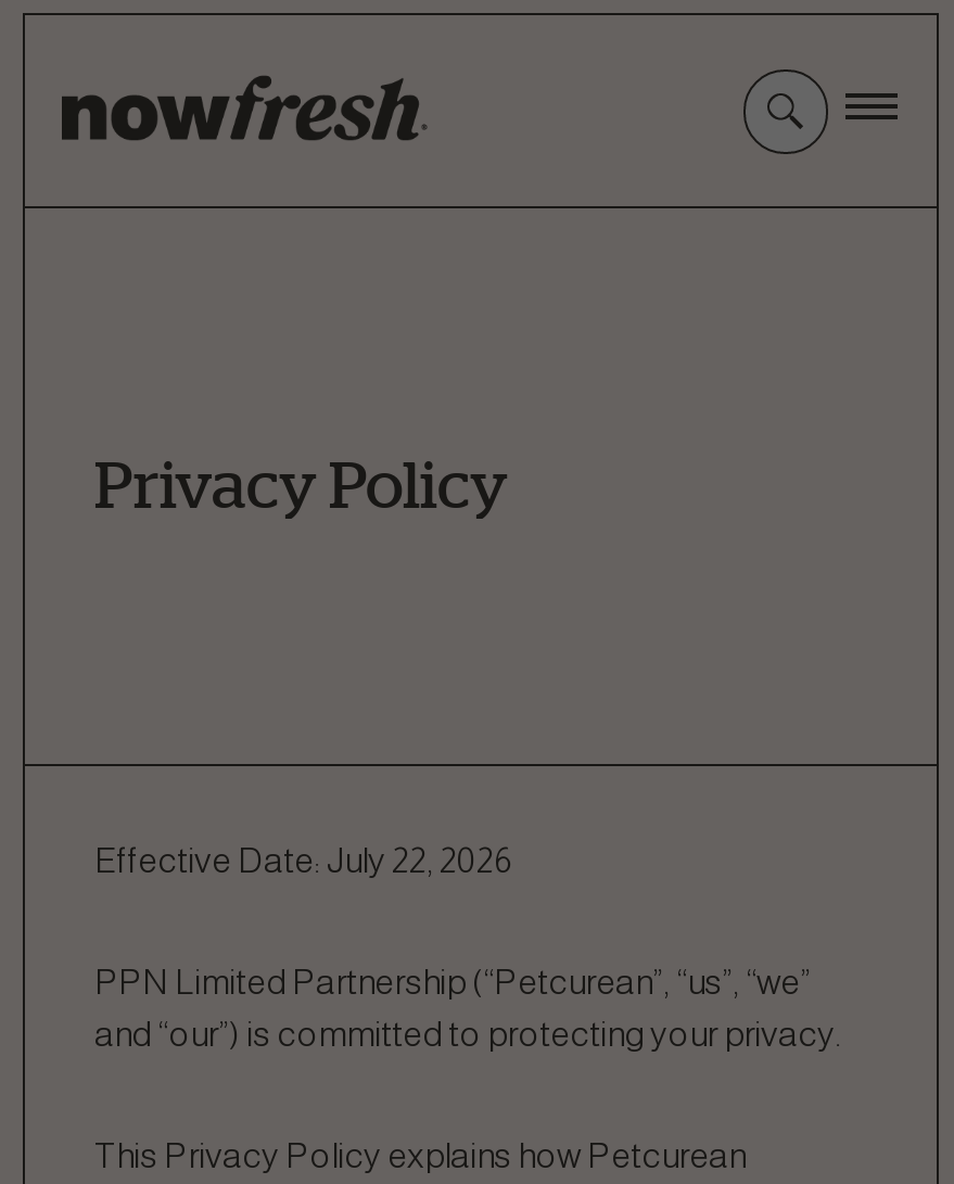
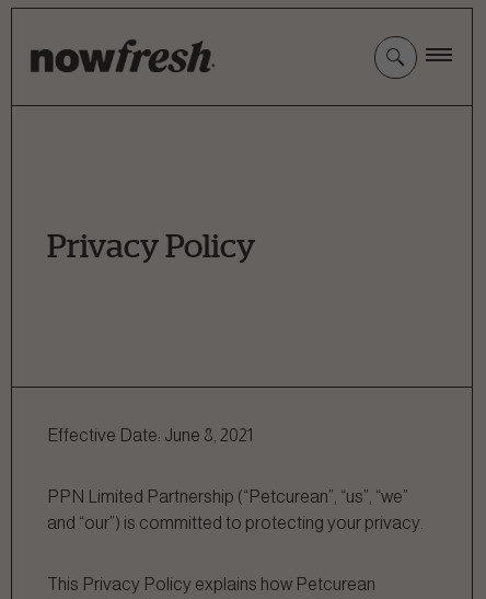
[94,842,511,879] Effective Date: July 22, 2026 -> [47,426,253,445] Effective Date: June 8, 2021

